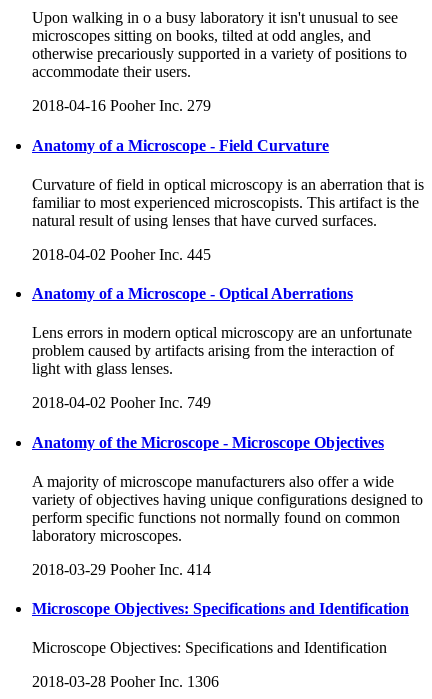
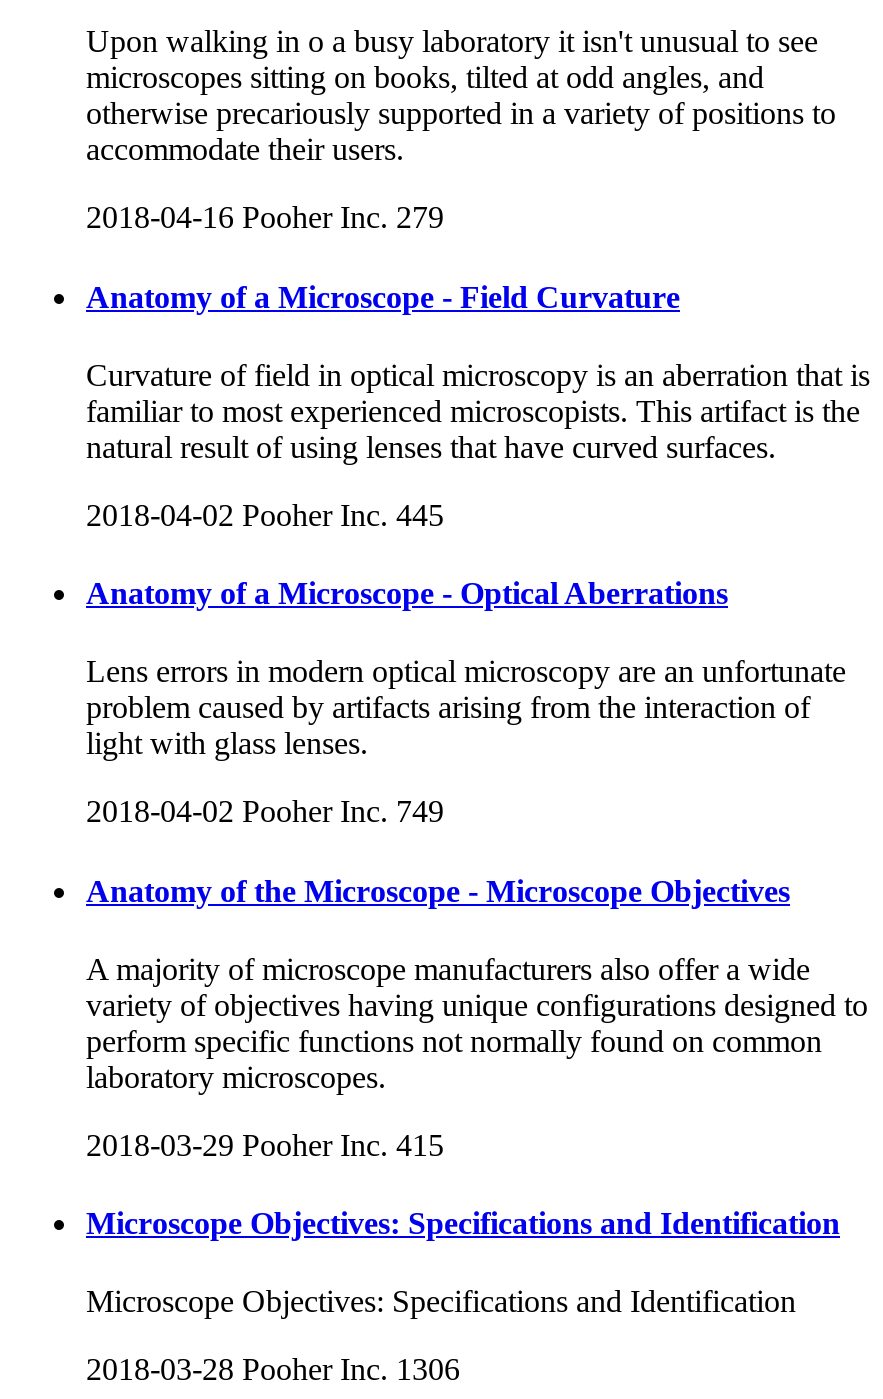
[32,561,211,578] 2018-03-29 Pooher Inc. 414 -> [86,1128,444,1162] 2018-03-29 Pooher Inc. 415

